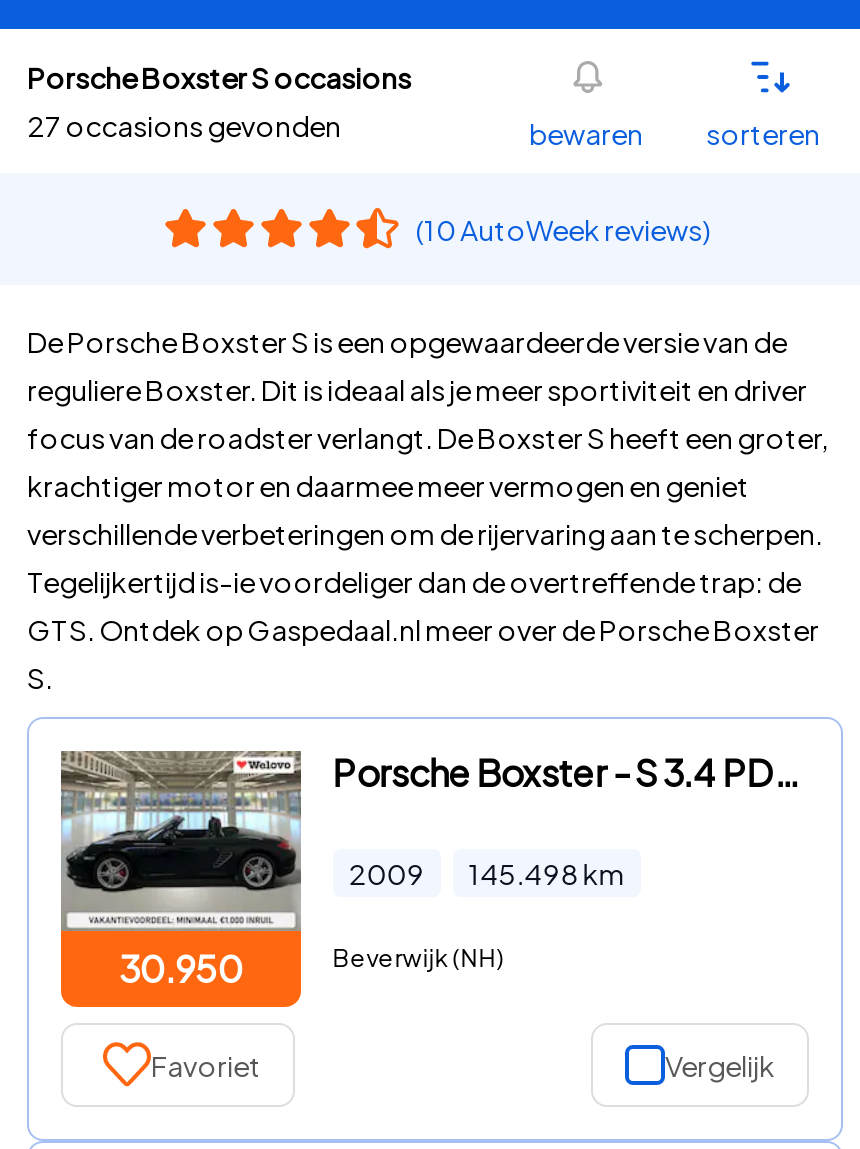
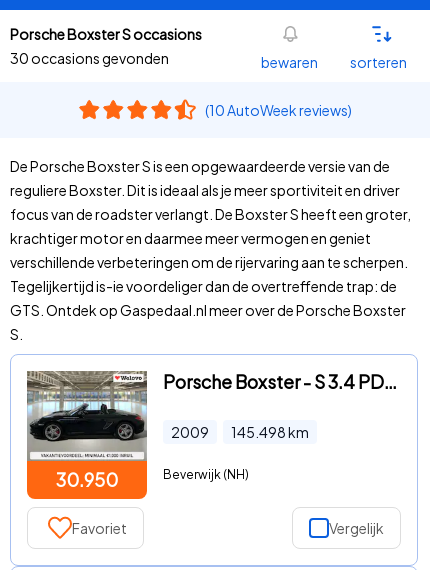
[27,107,341,143] 27 occasions gevonden -> [10,49,169,67] 30 occasions gevonden

